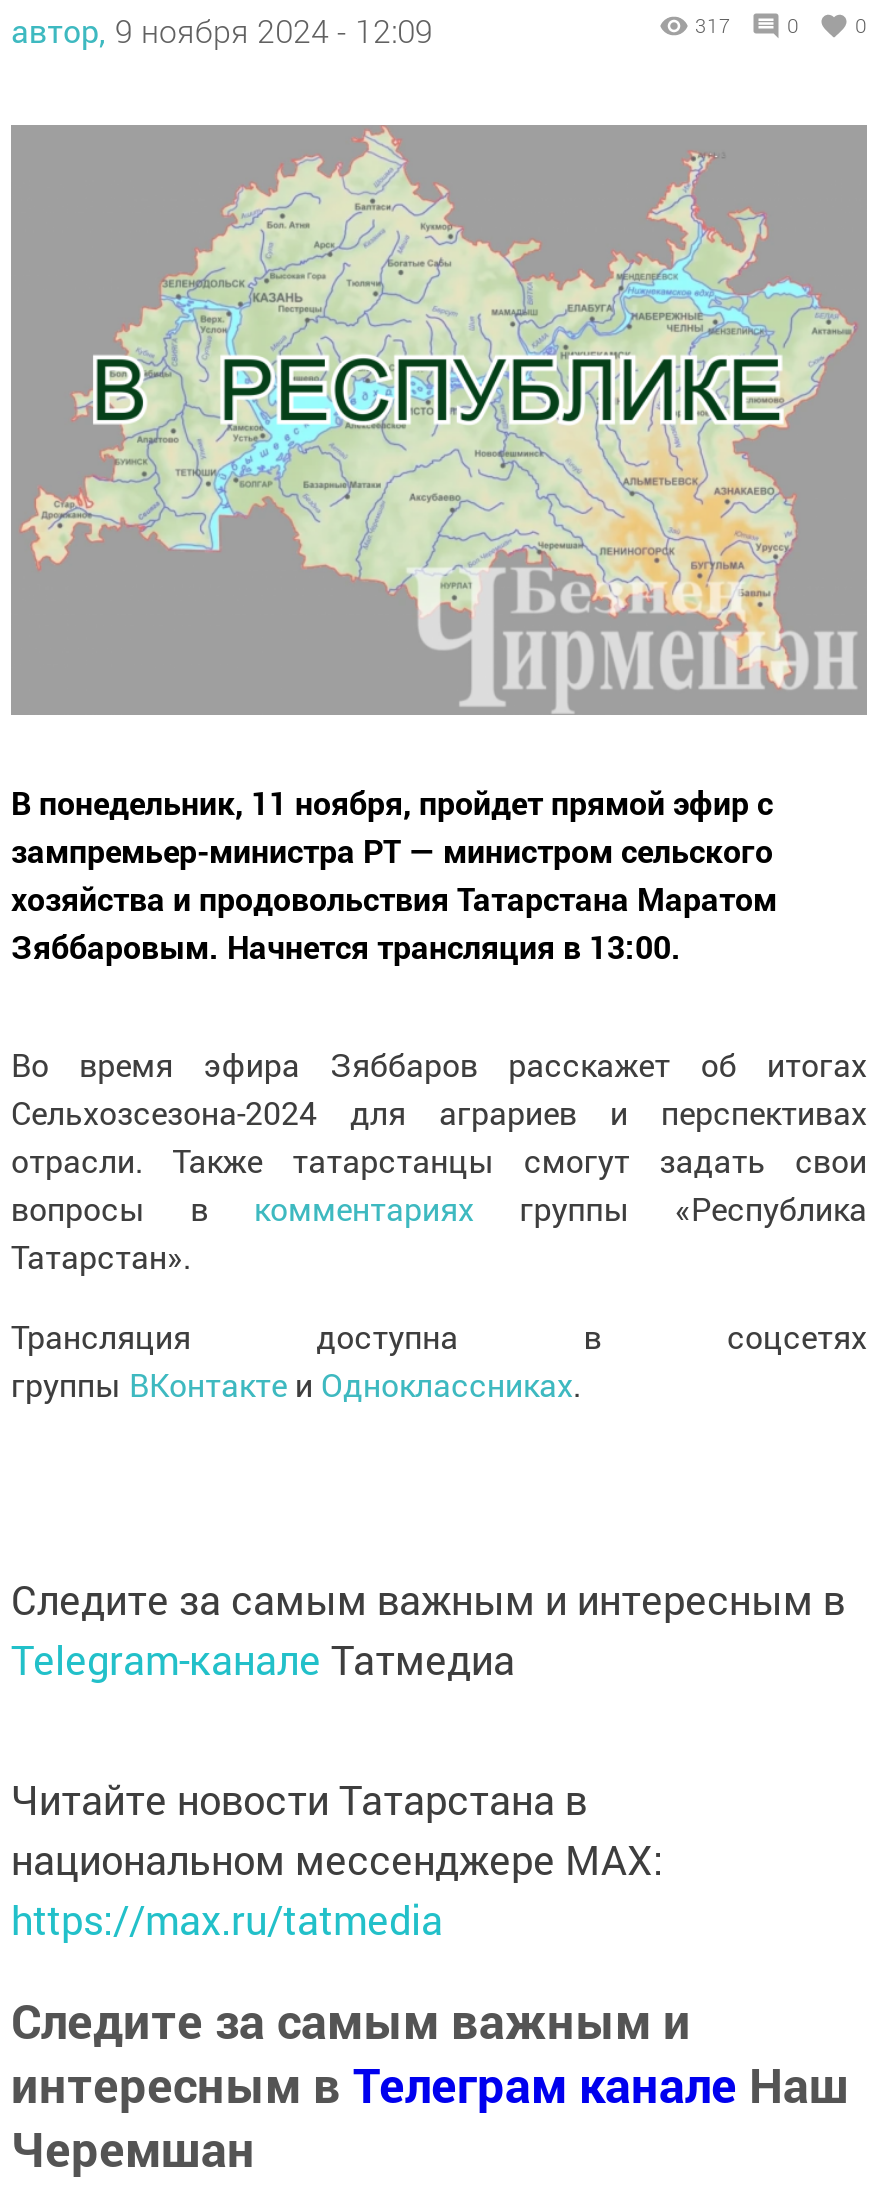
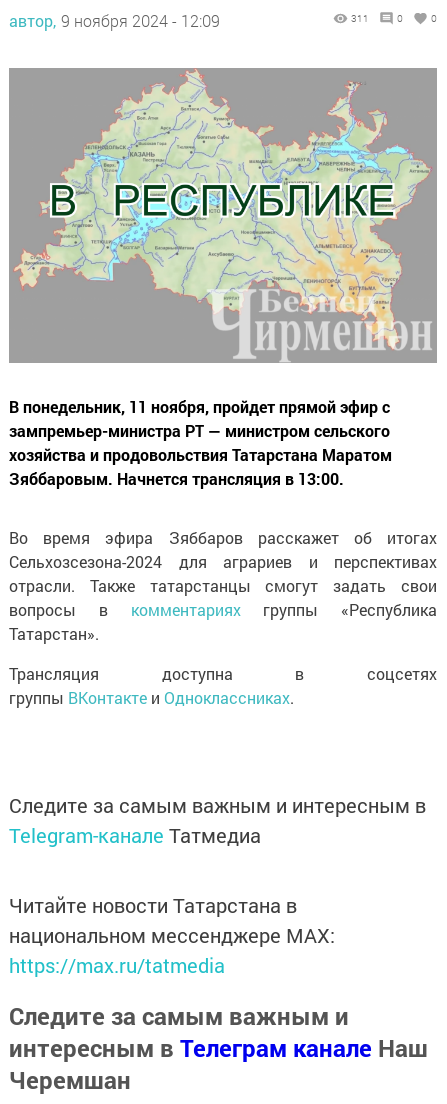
[695,13,731,39] 317 -> [351,12,369,25] 311

